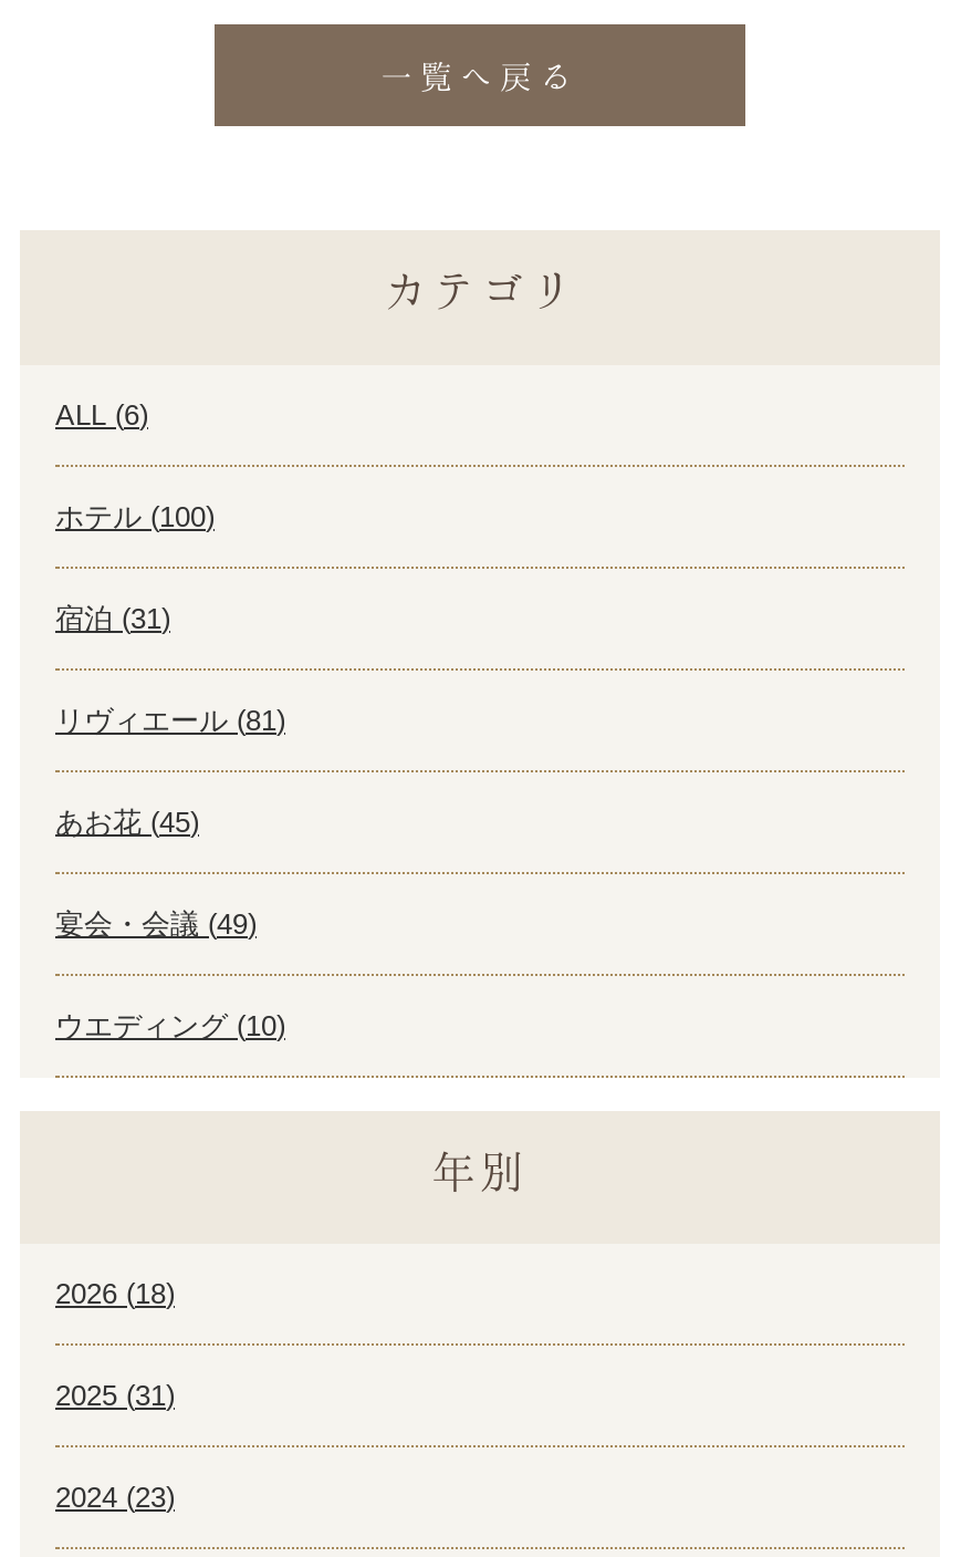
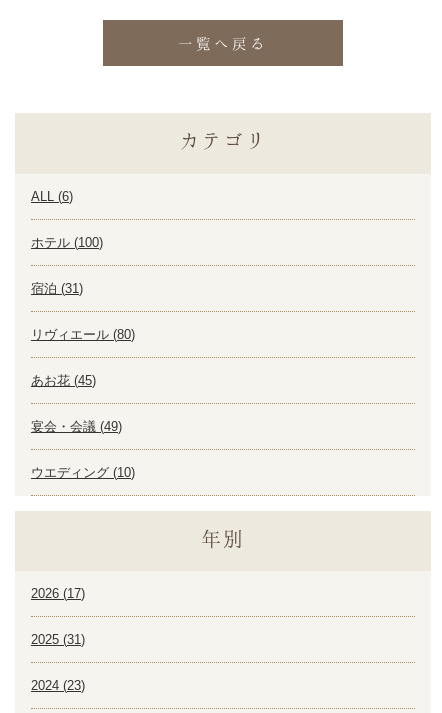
[55,703,285,736] リヴィエール (81) -> [31,327,135,342] リヴィエール (80)
[55,1277,175,1311] 2026 (18) -> [31,586,85,601] 2026 (17)

